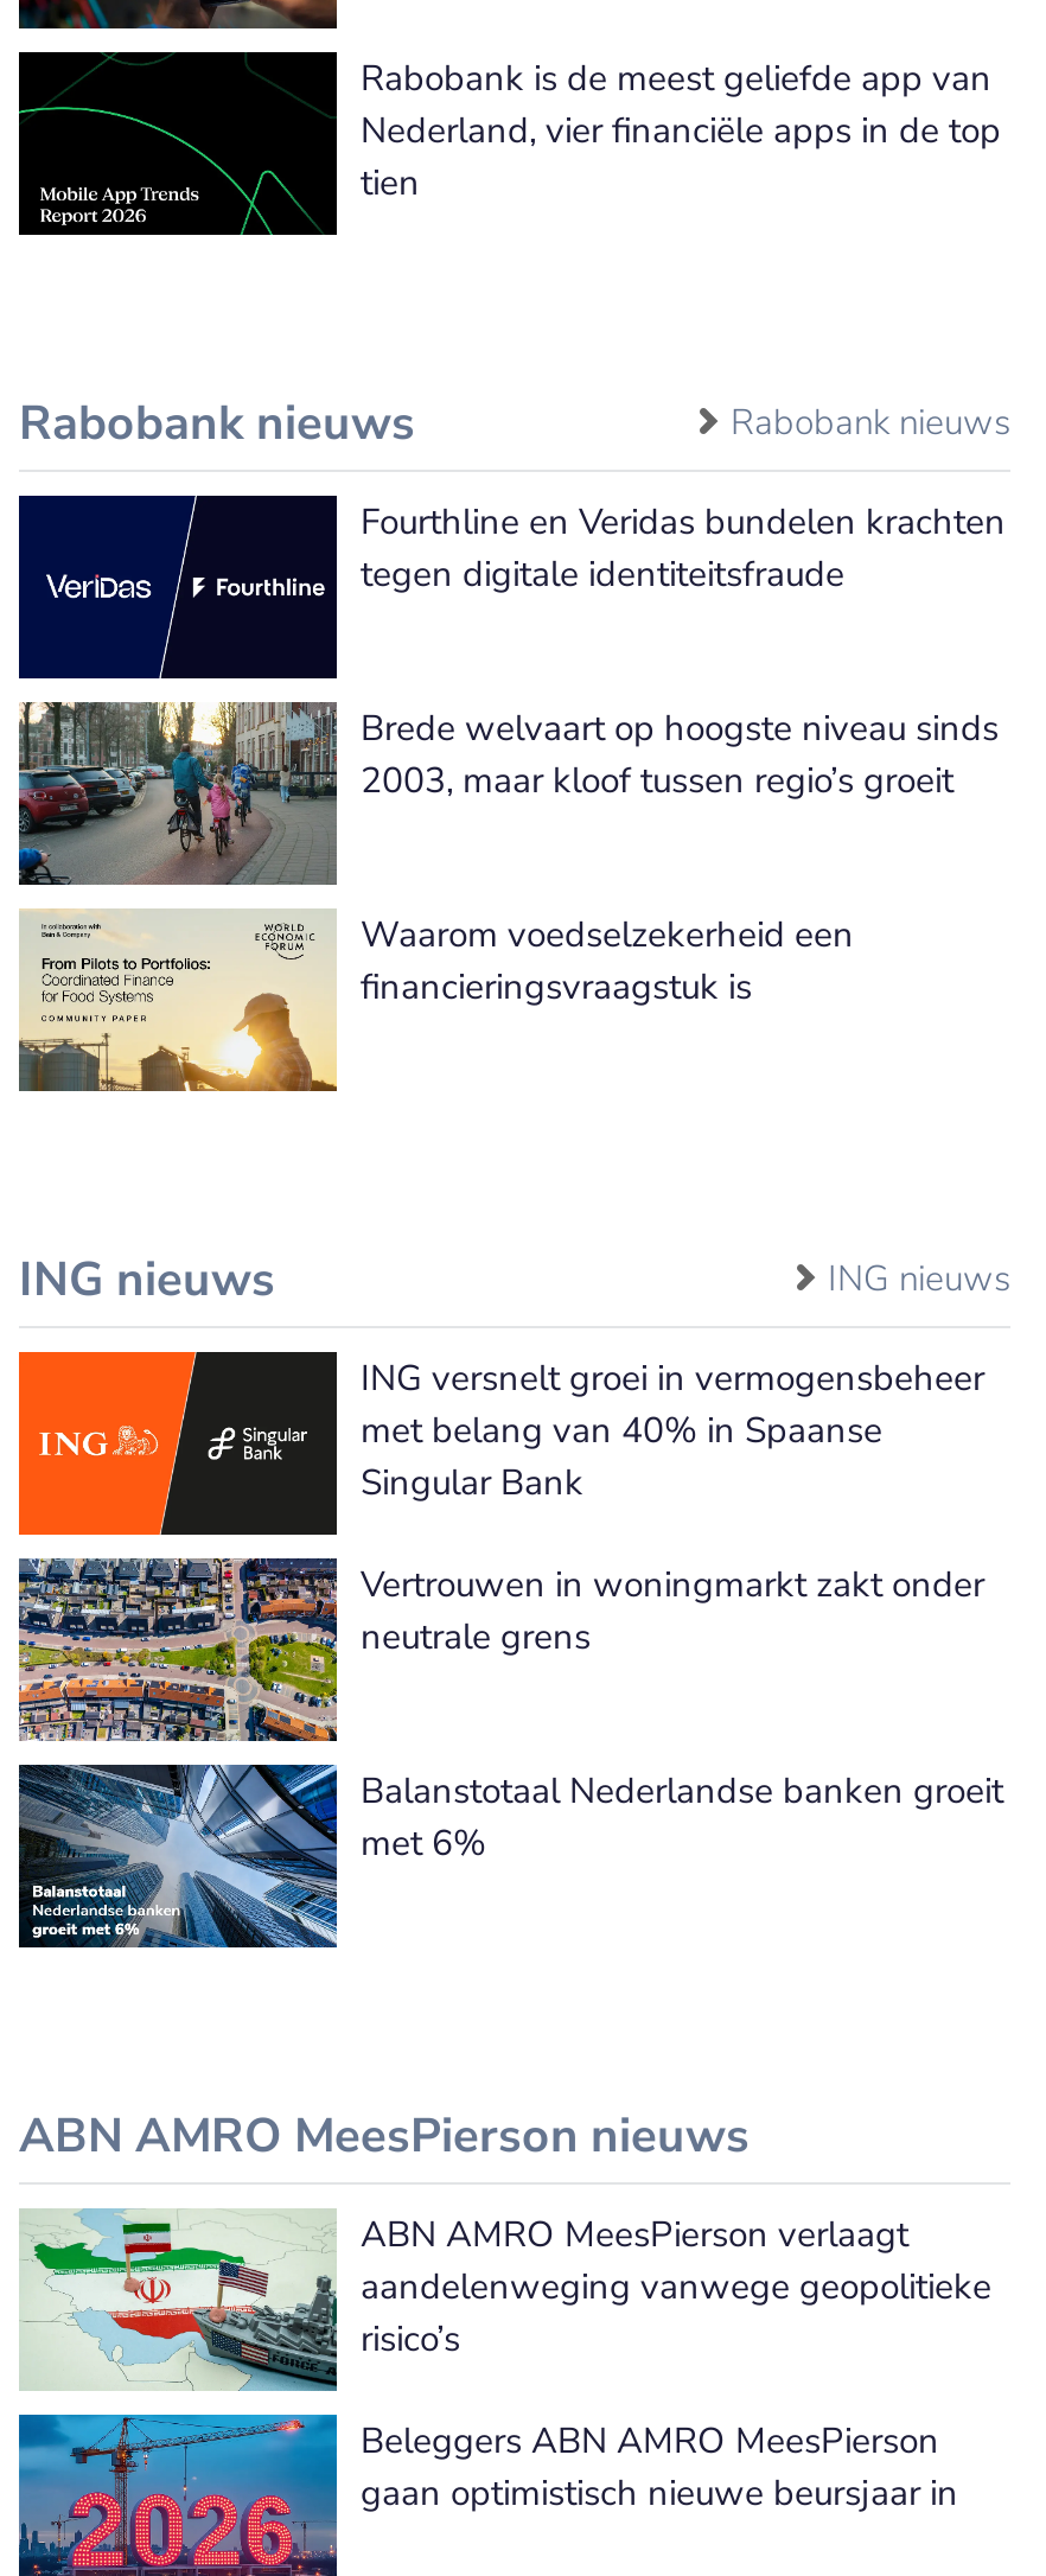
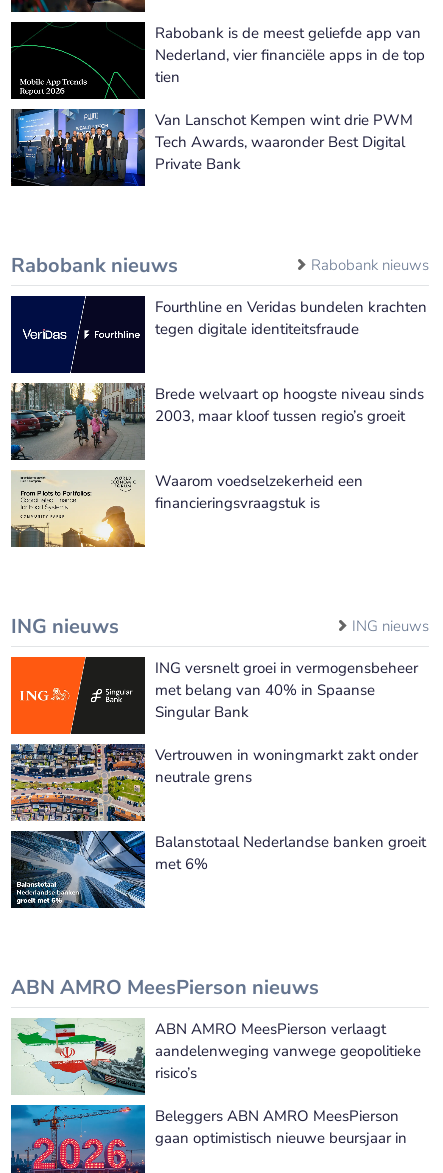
none -> [11,108,413,187] [image] | Van Lanschot Kempen wint drie PWM | Tech Awards, waaronder Best Digital | Private Bank

